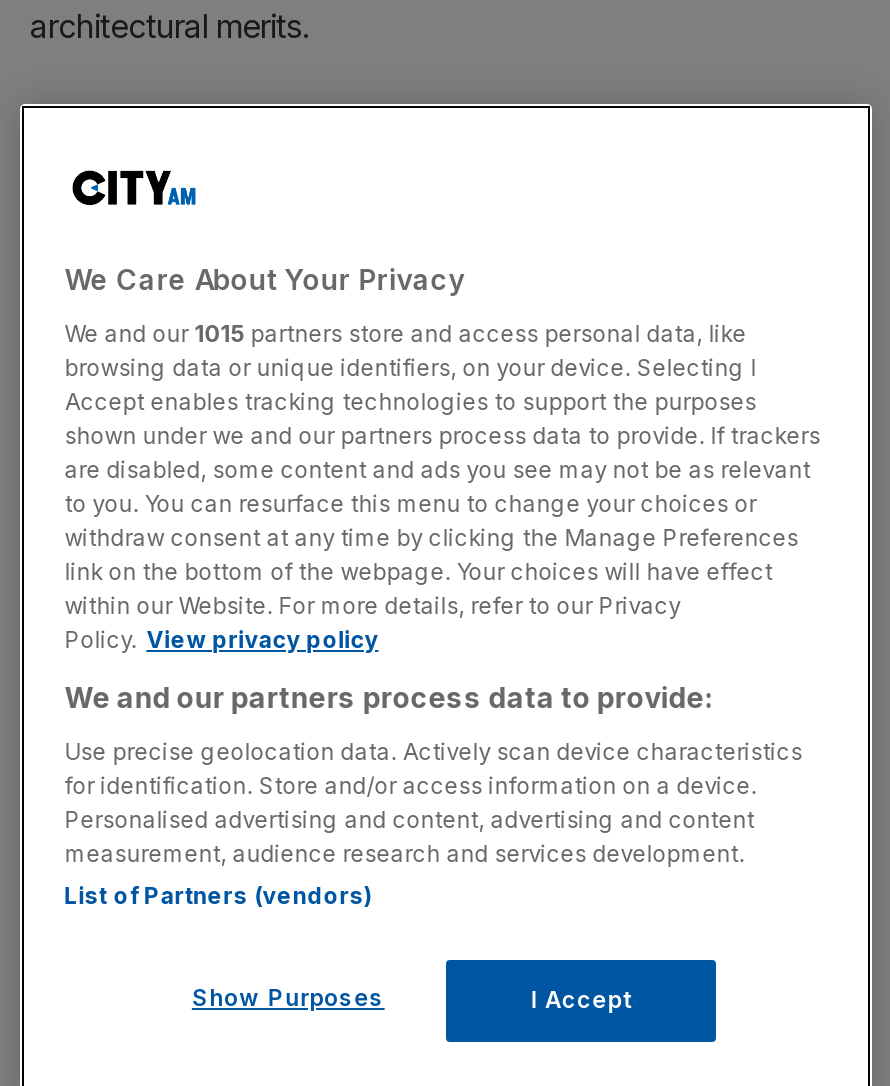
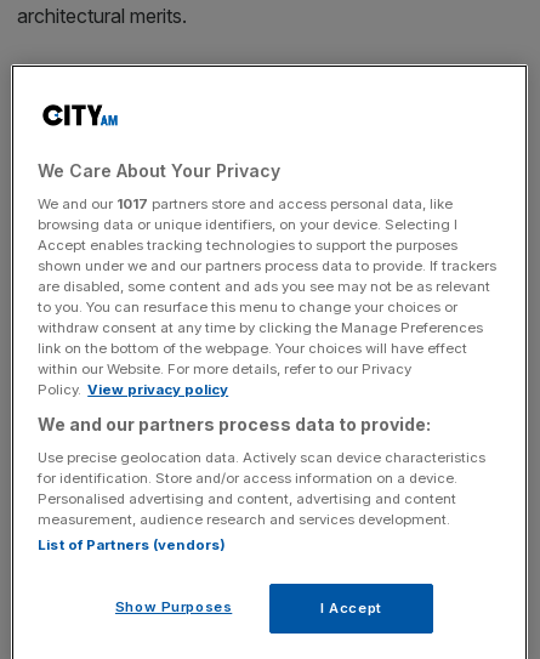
[64,320,746,348] We and our 1015 partners store and access personal data, like -> [38,195,453,212] We and our 1017 partners store and access personal data, like

